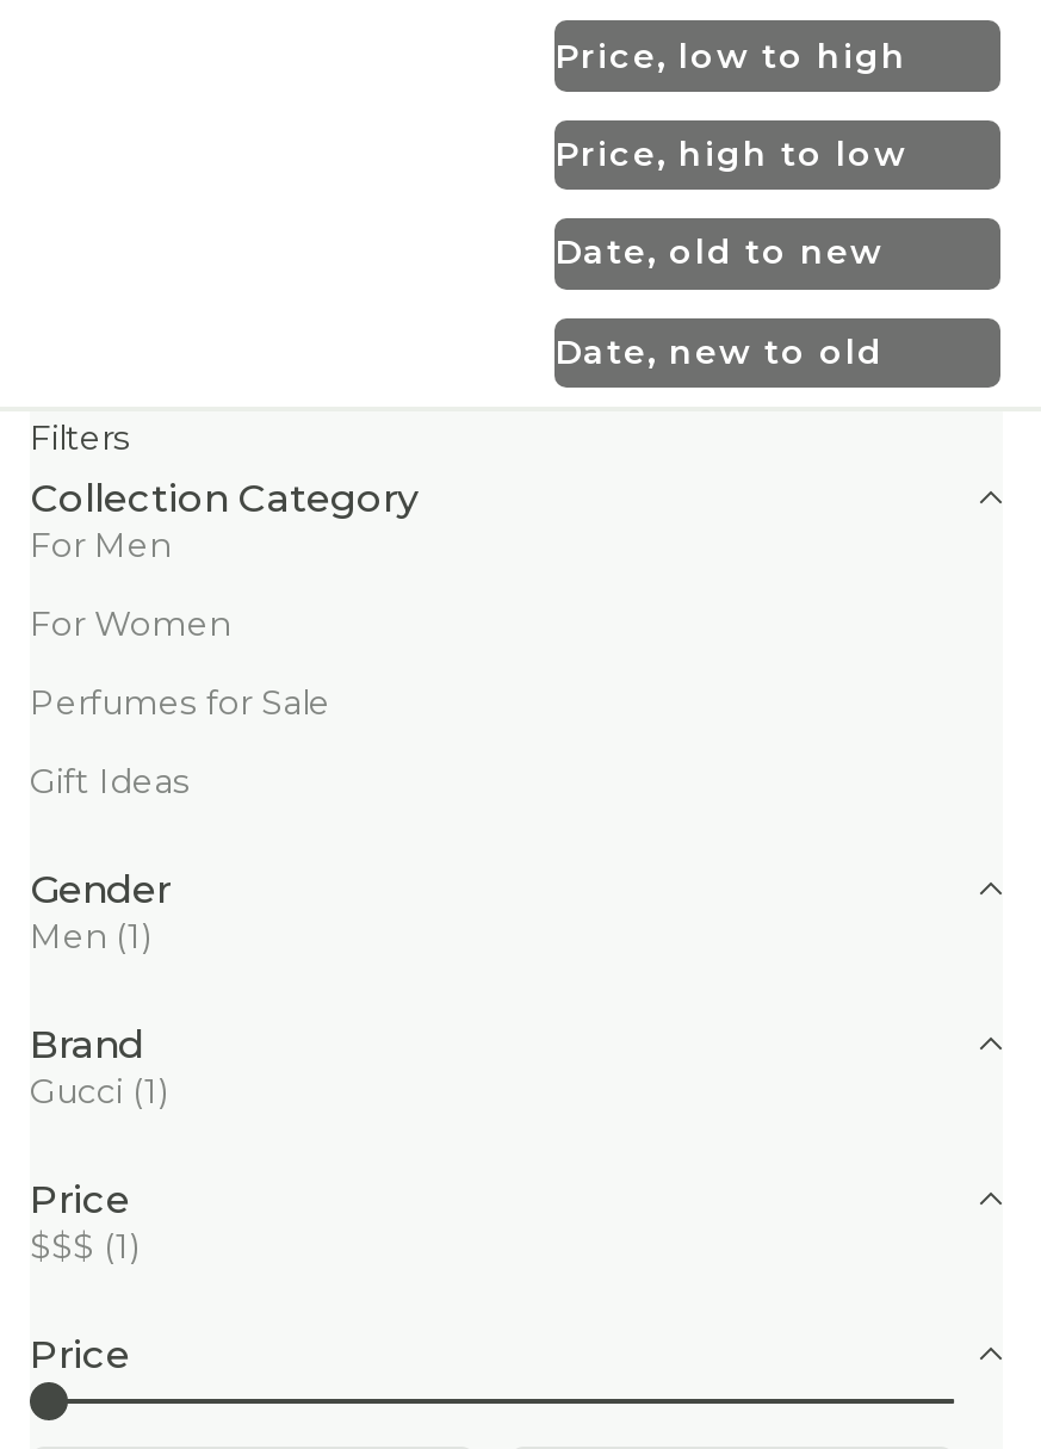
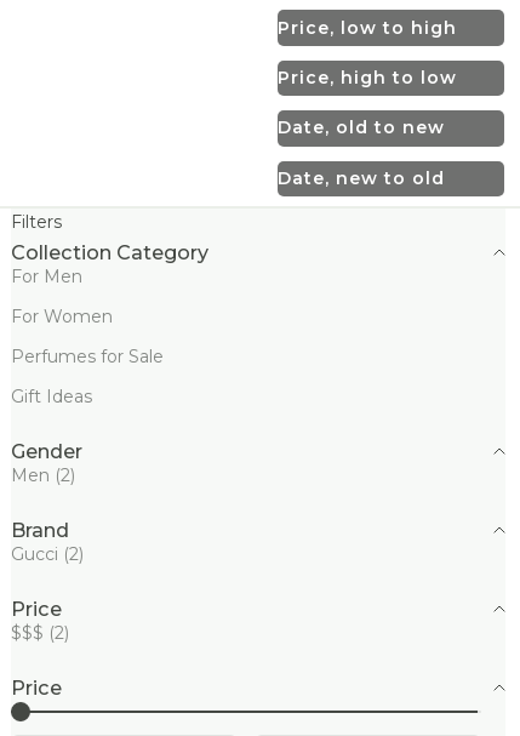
[30,914,151,957] Men (1) -> [11,464,75,486] Men (2)
[30,1070,168,1112] Gucci (1) -> [11,543,84,565] Gucci (2)
[30,1225,140,1267] $$$ (1) -> [11,622,69,644] $$$ (2)

